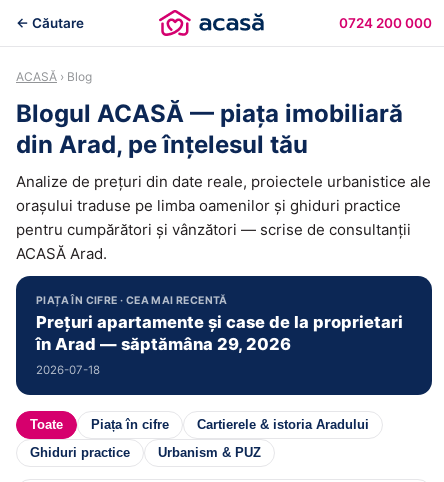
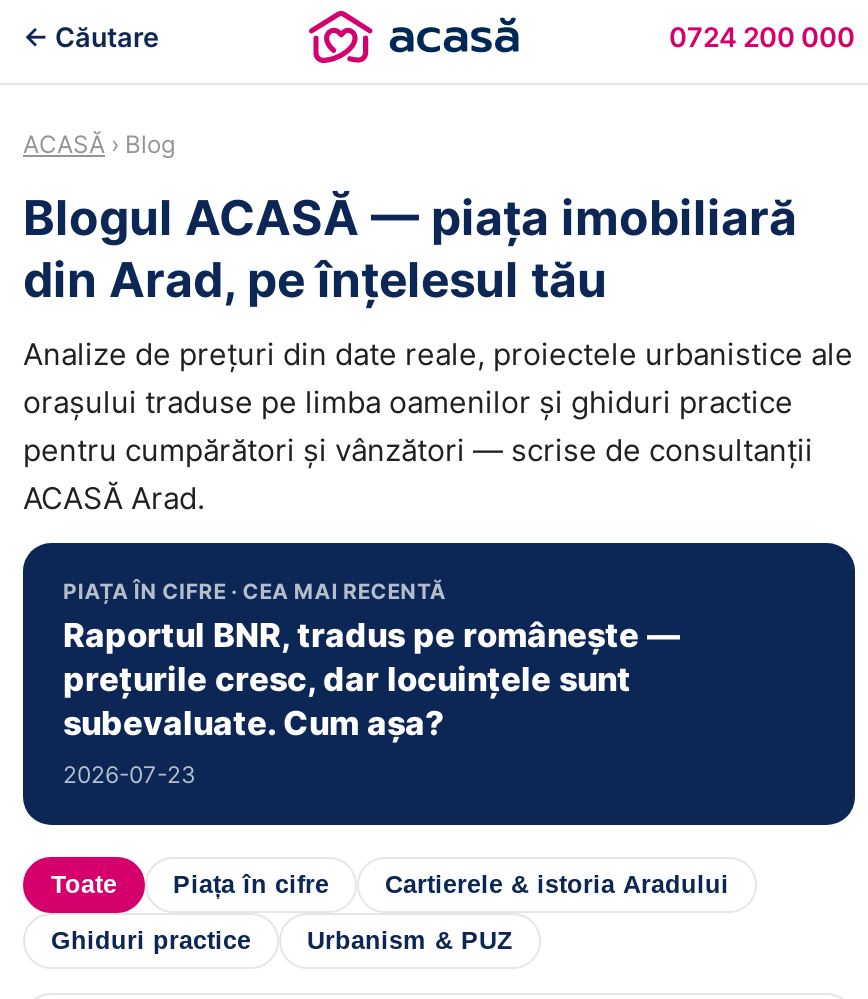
[36,312,403,377] Prețuri apartamente și case de la proprietari | în Arad — săptămâna 29, 2026 | 2026-07-18 -> [63,615,681,789] Raportul BNR, tradus pe românește — | prețurile cresc, dar locuințele sunt | subevaluate. Cum așa? | 2026-07-23

